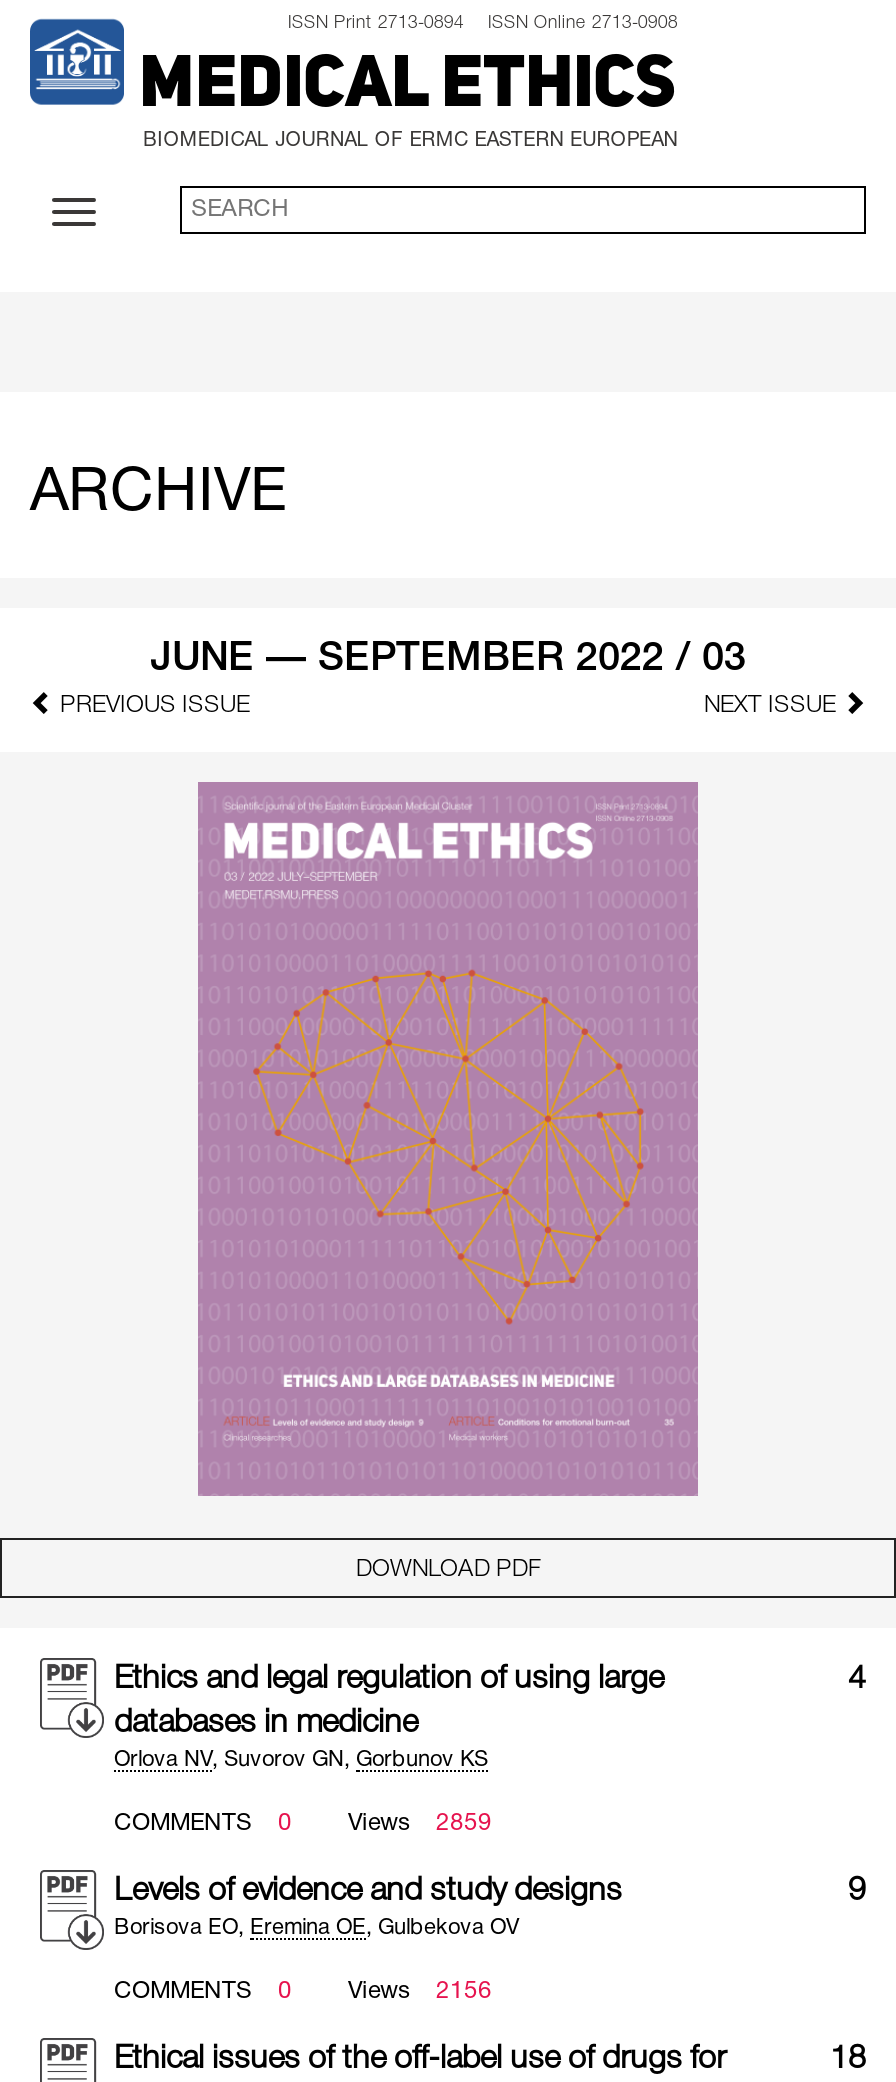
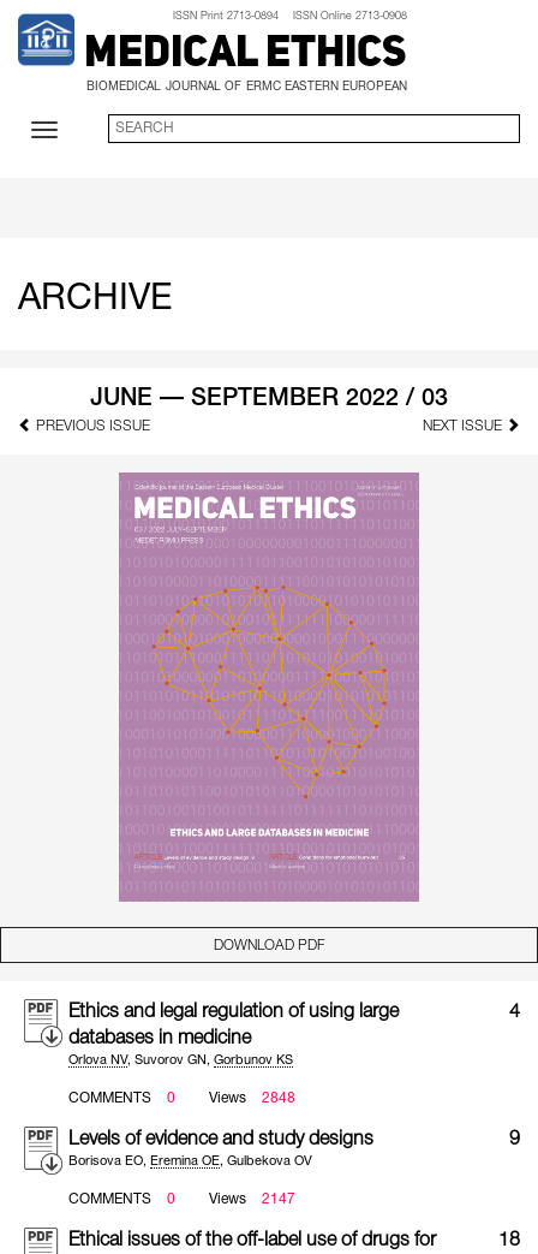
[348,1812,492,1834] Views 2859 -> [209,1092,295,1105] Views 2848
[348,1980,492,2002] Views 2156 -> [209,1193,295,1206] Views 2147

